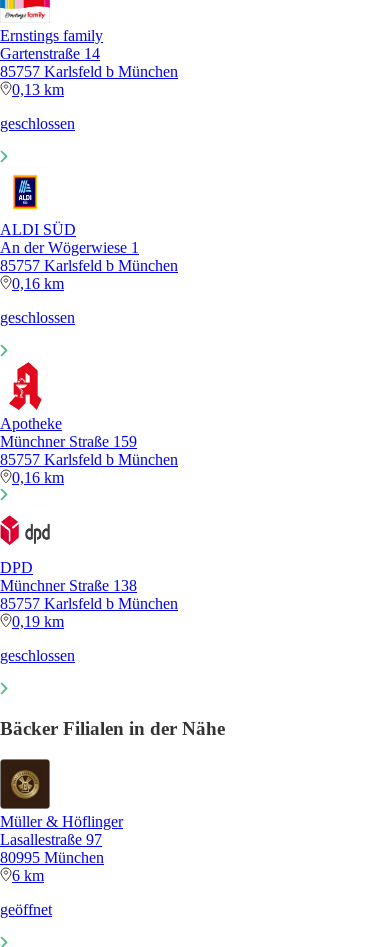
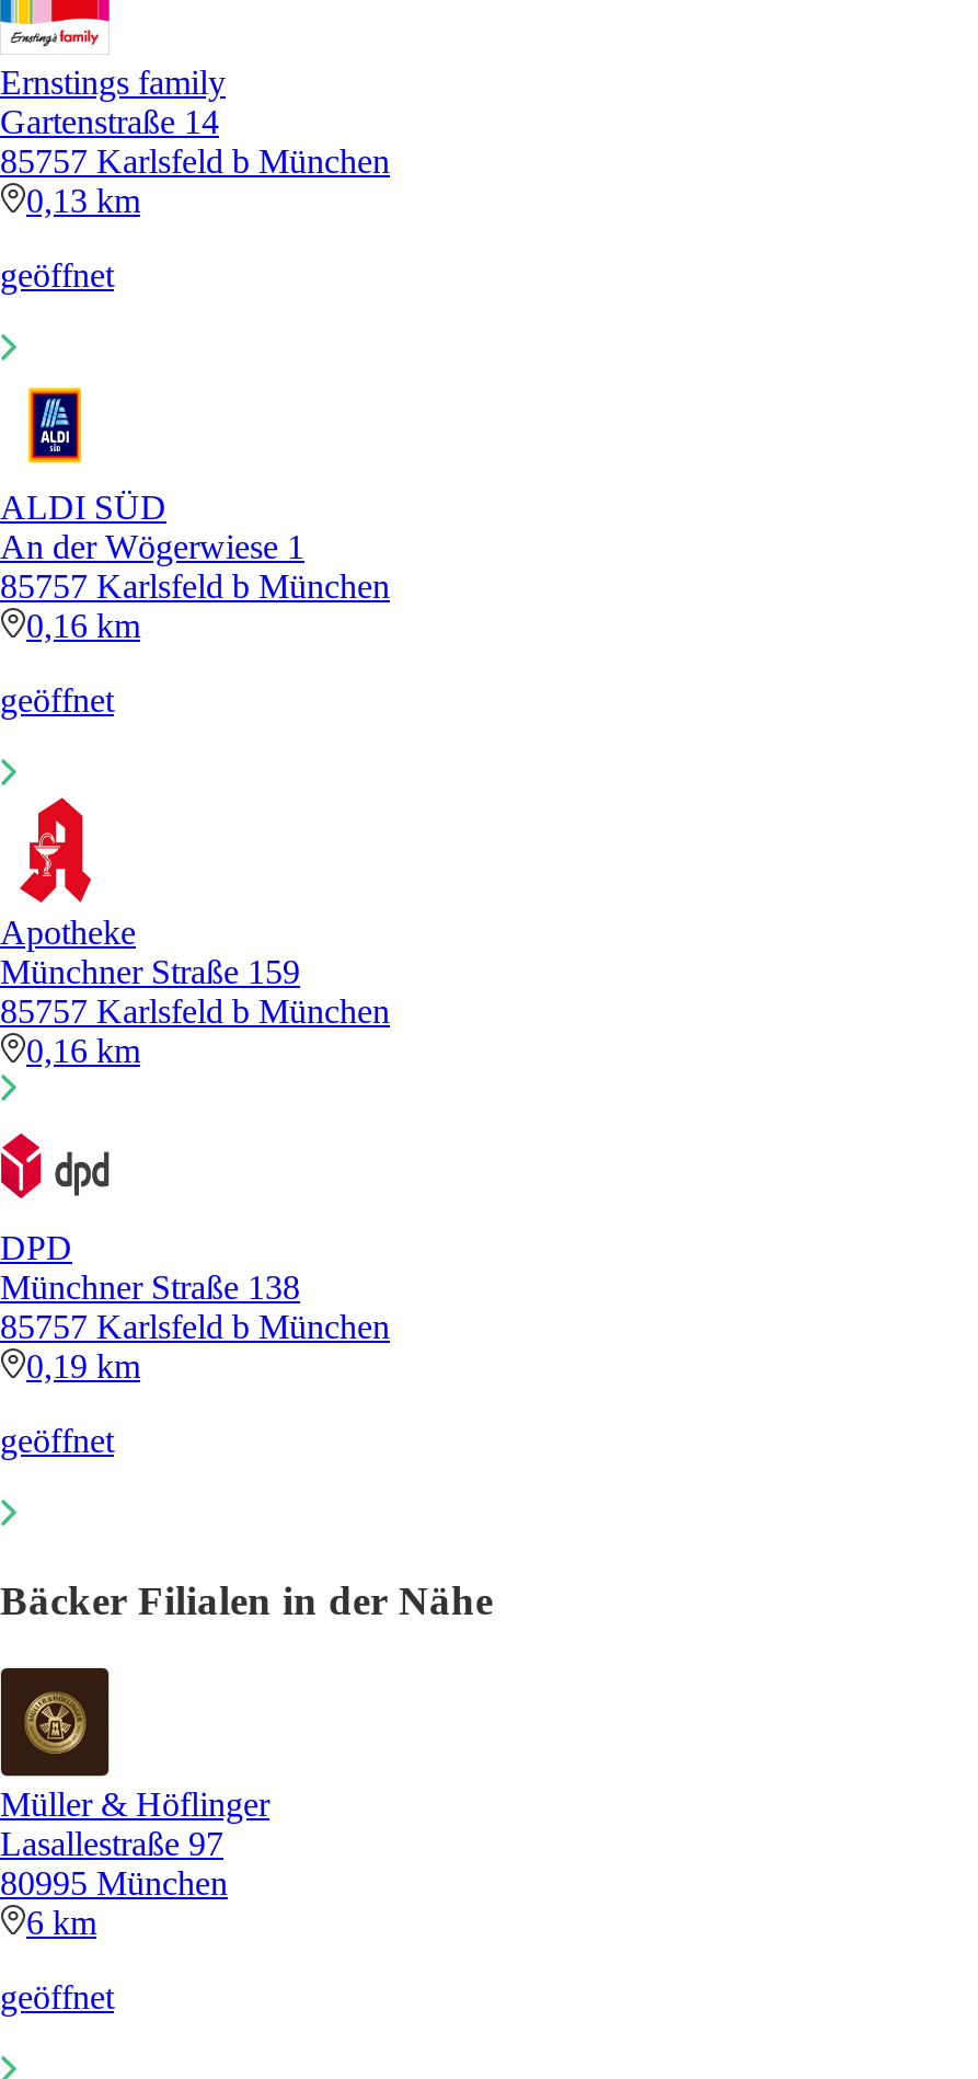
[0,115,75,132] geschlossen -> [0,257,114,294] geöffnet
[0,309,75,326] geschlossen -> [0,682,114,719] geöffnet
[0,647,75,664] geschlossen -> [0,1422,114,1459] geöffnet

